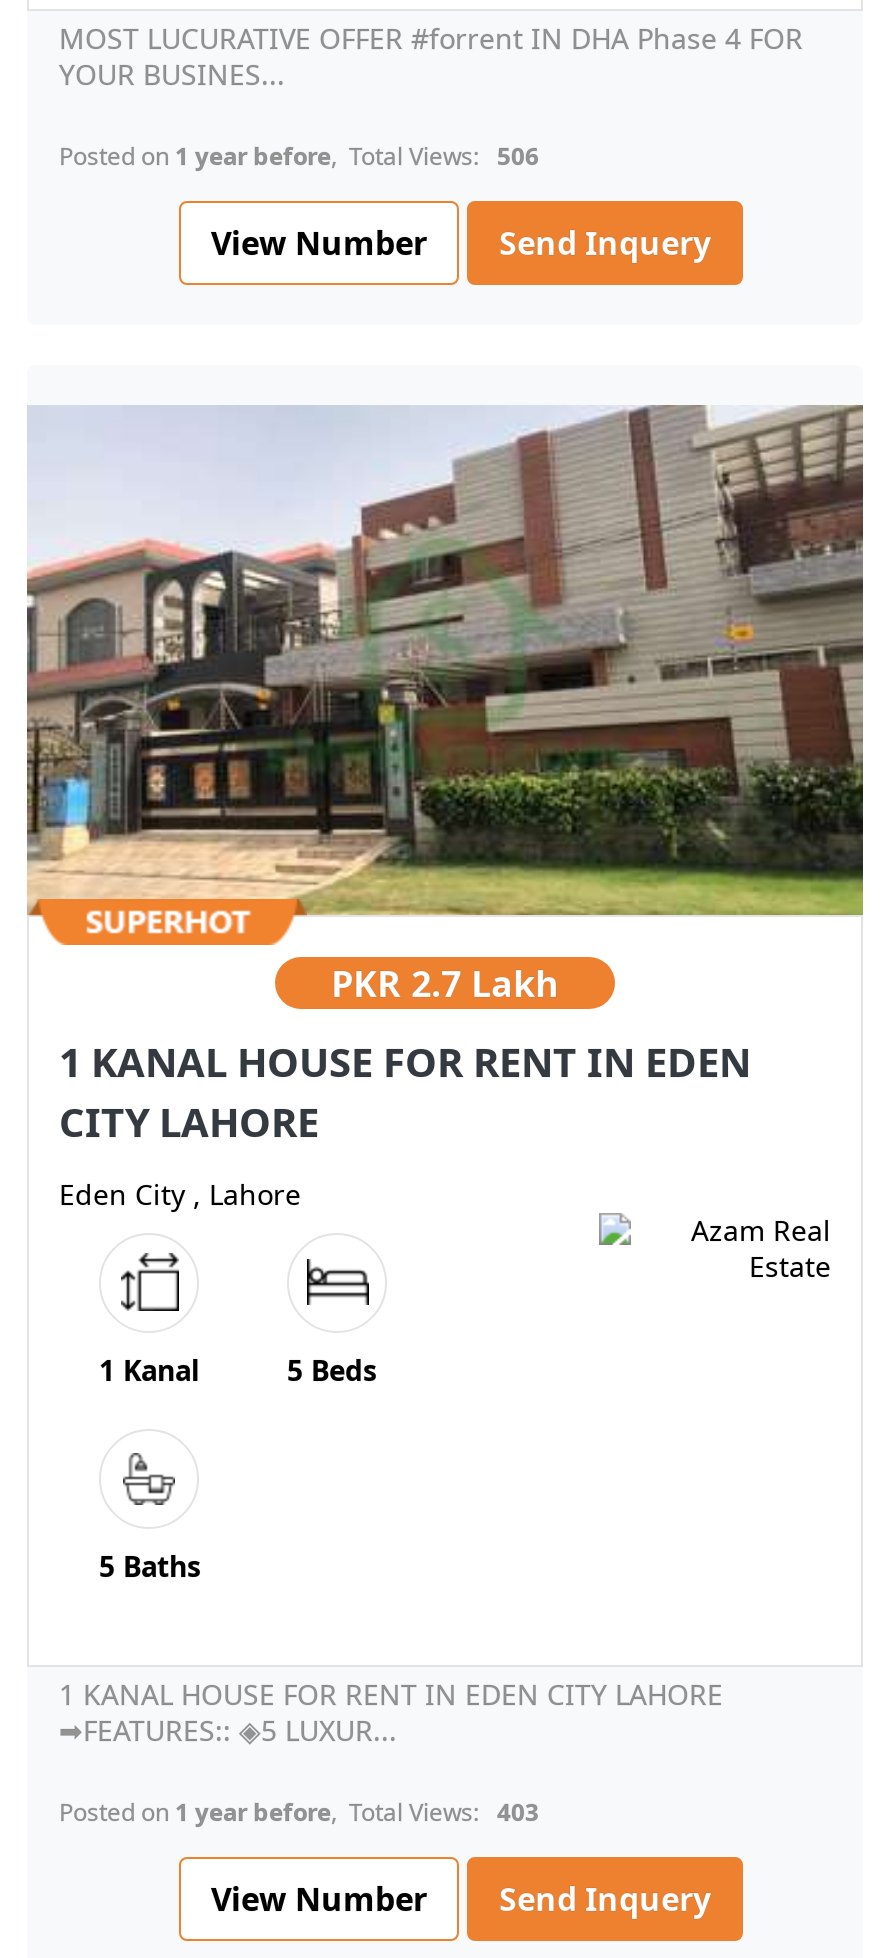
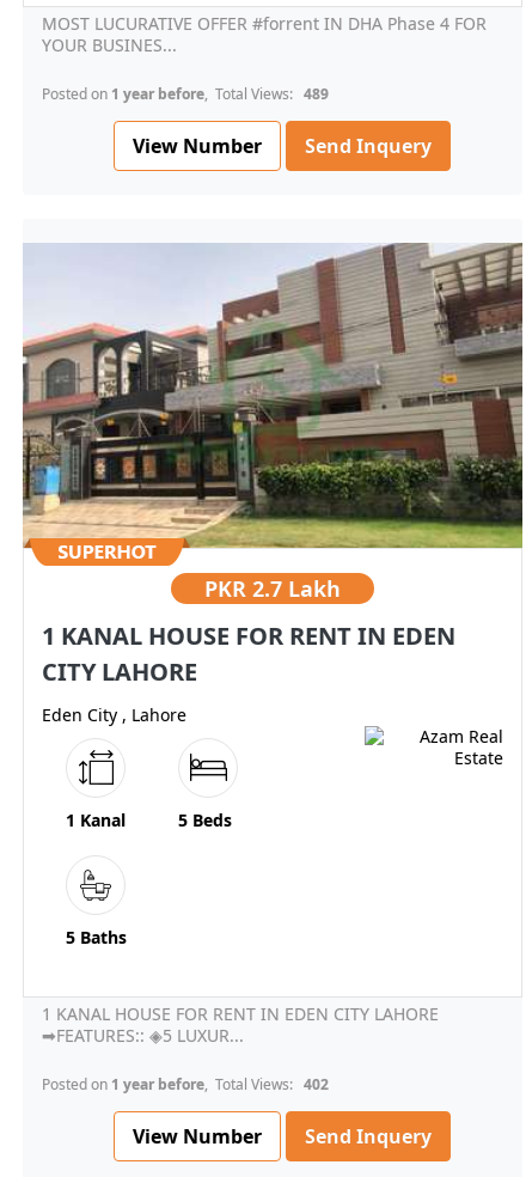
[59,139,539,173] Posted on 1 year before, Total Views: 506 -> [42,84,329,104] Posted on 1 year before, Total Views: 489
[59,1795,539,1829] Posted on 1 year before, Total Views: 403 -> [42,1074,329,1095] Posted on 1 year before, Total Views: 402

